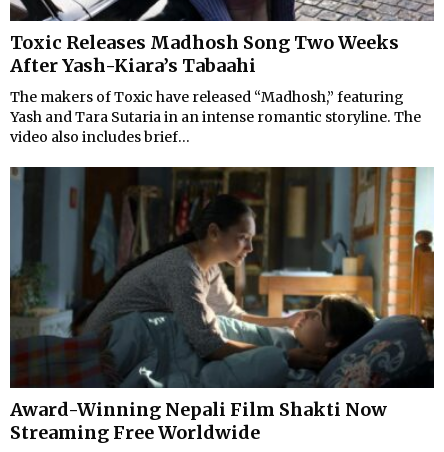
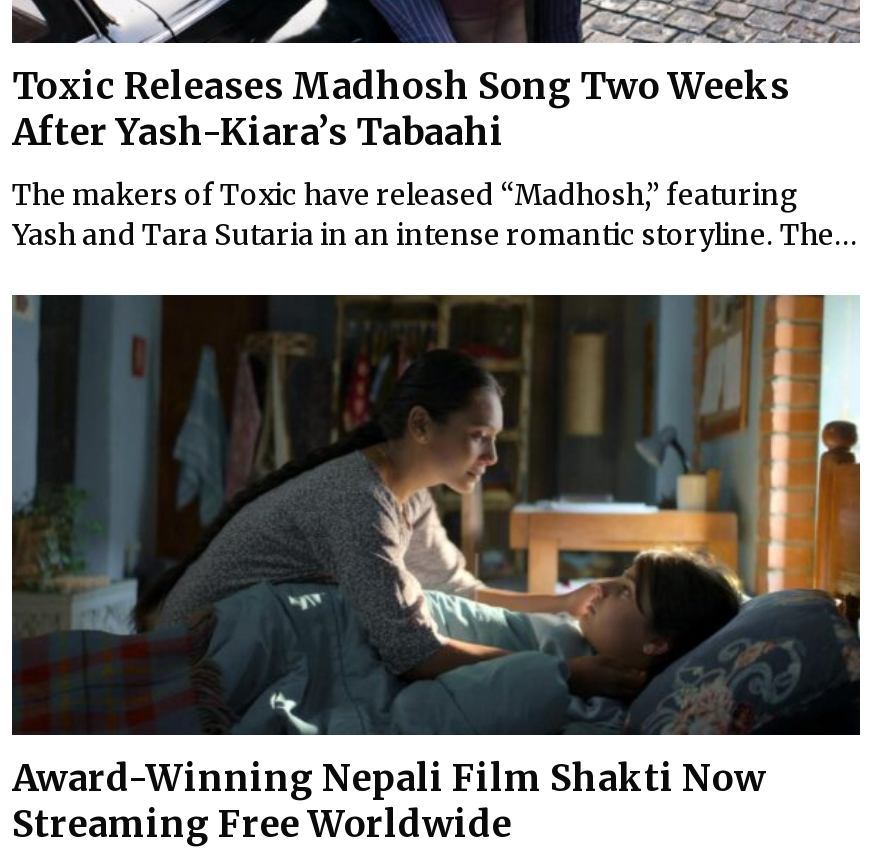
[10,108,421,146] Yash and Tara Sutaria in an intense romantic storyline. The | video also includes brief... -> [12,217,858,253] Yash and Tara Sutaria in an intense romantic storyline. The...

